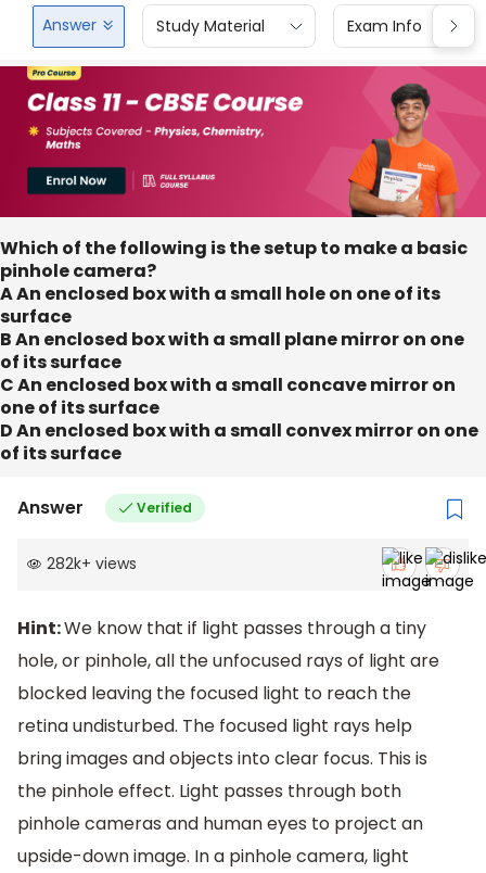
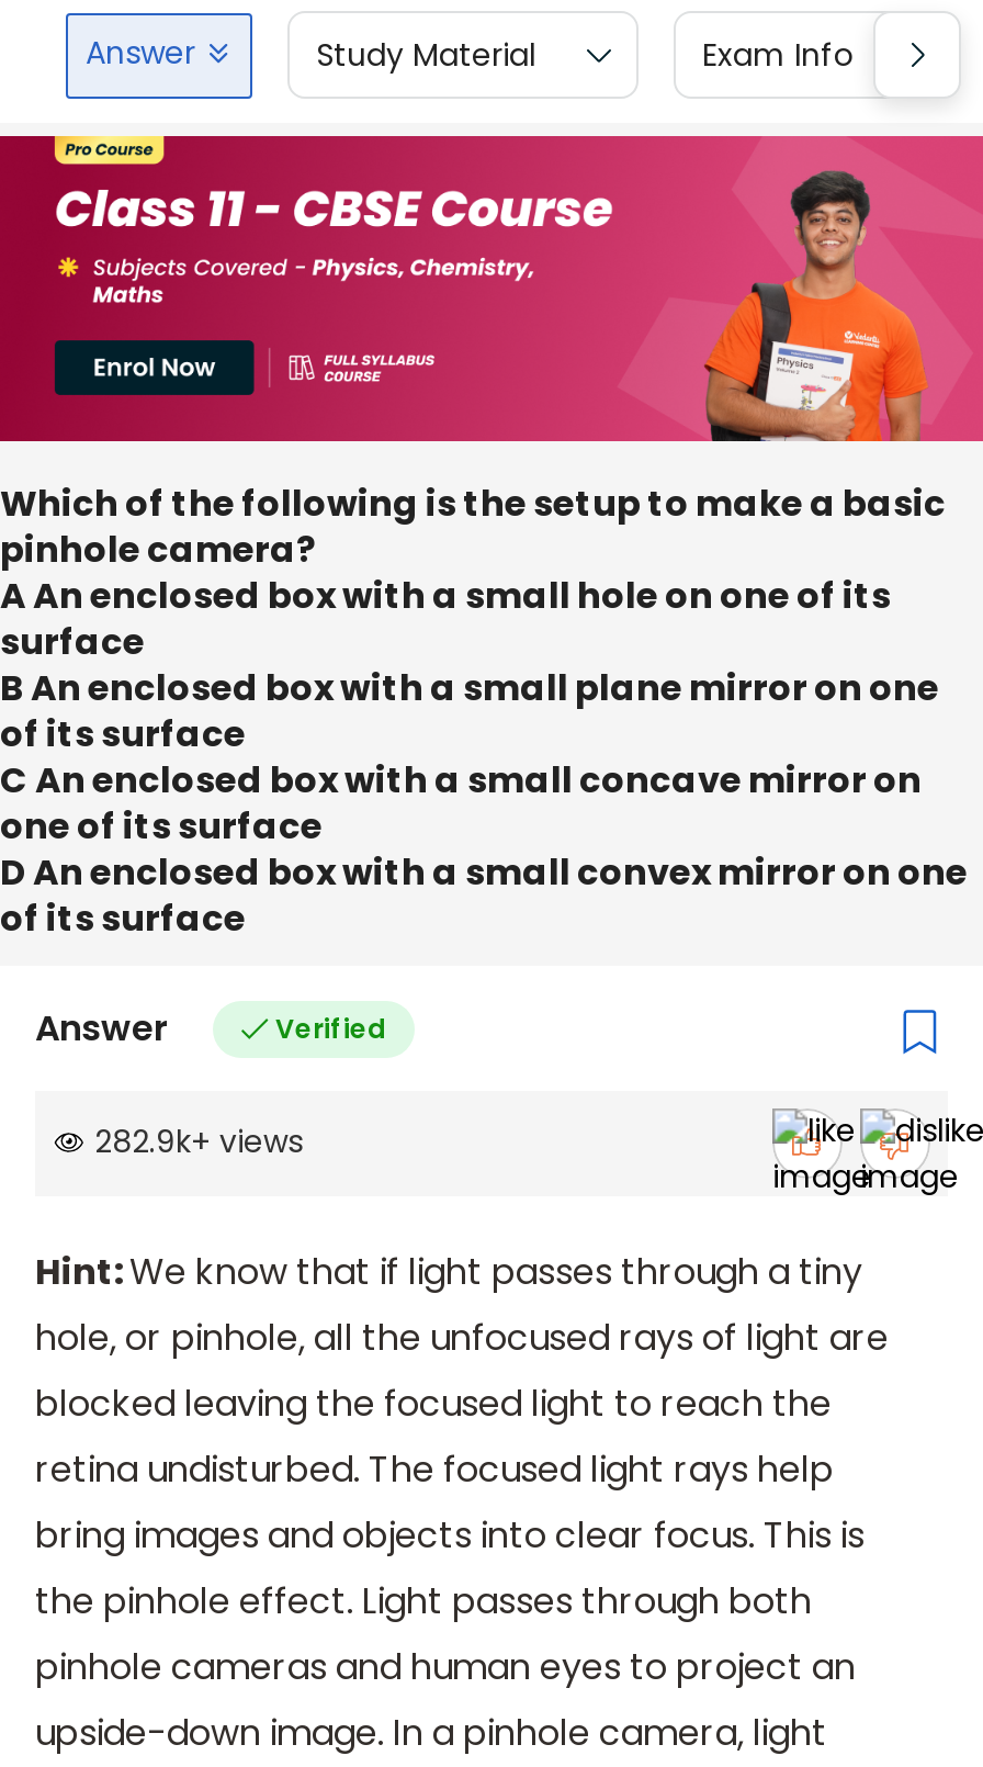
[47,553,137,575] 282k+ views -> [94,1120,303,1164] 282.9k+ views

